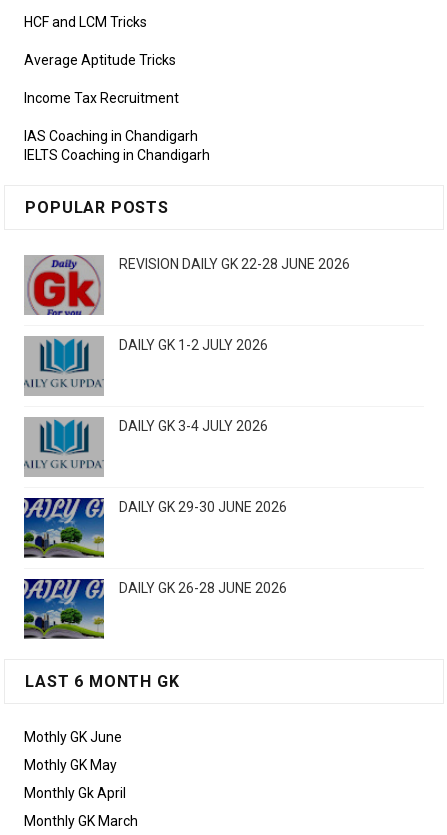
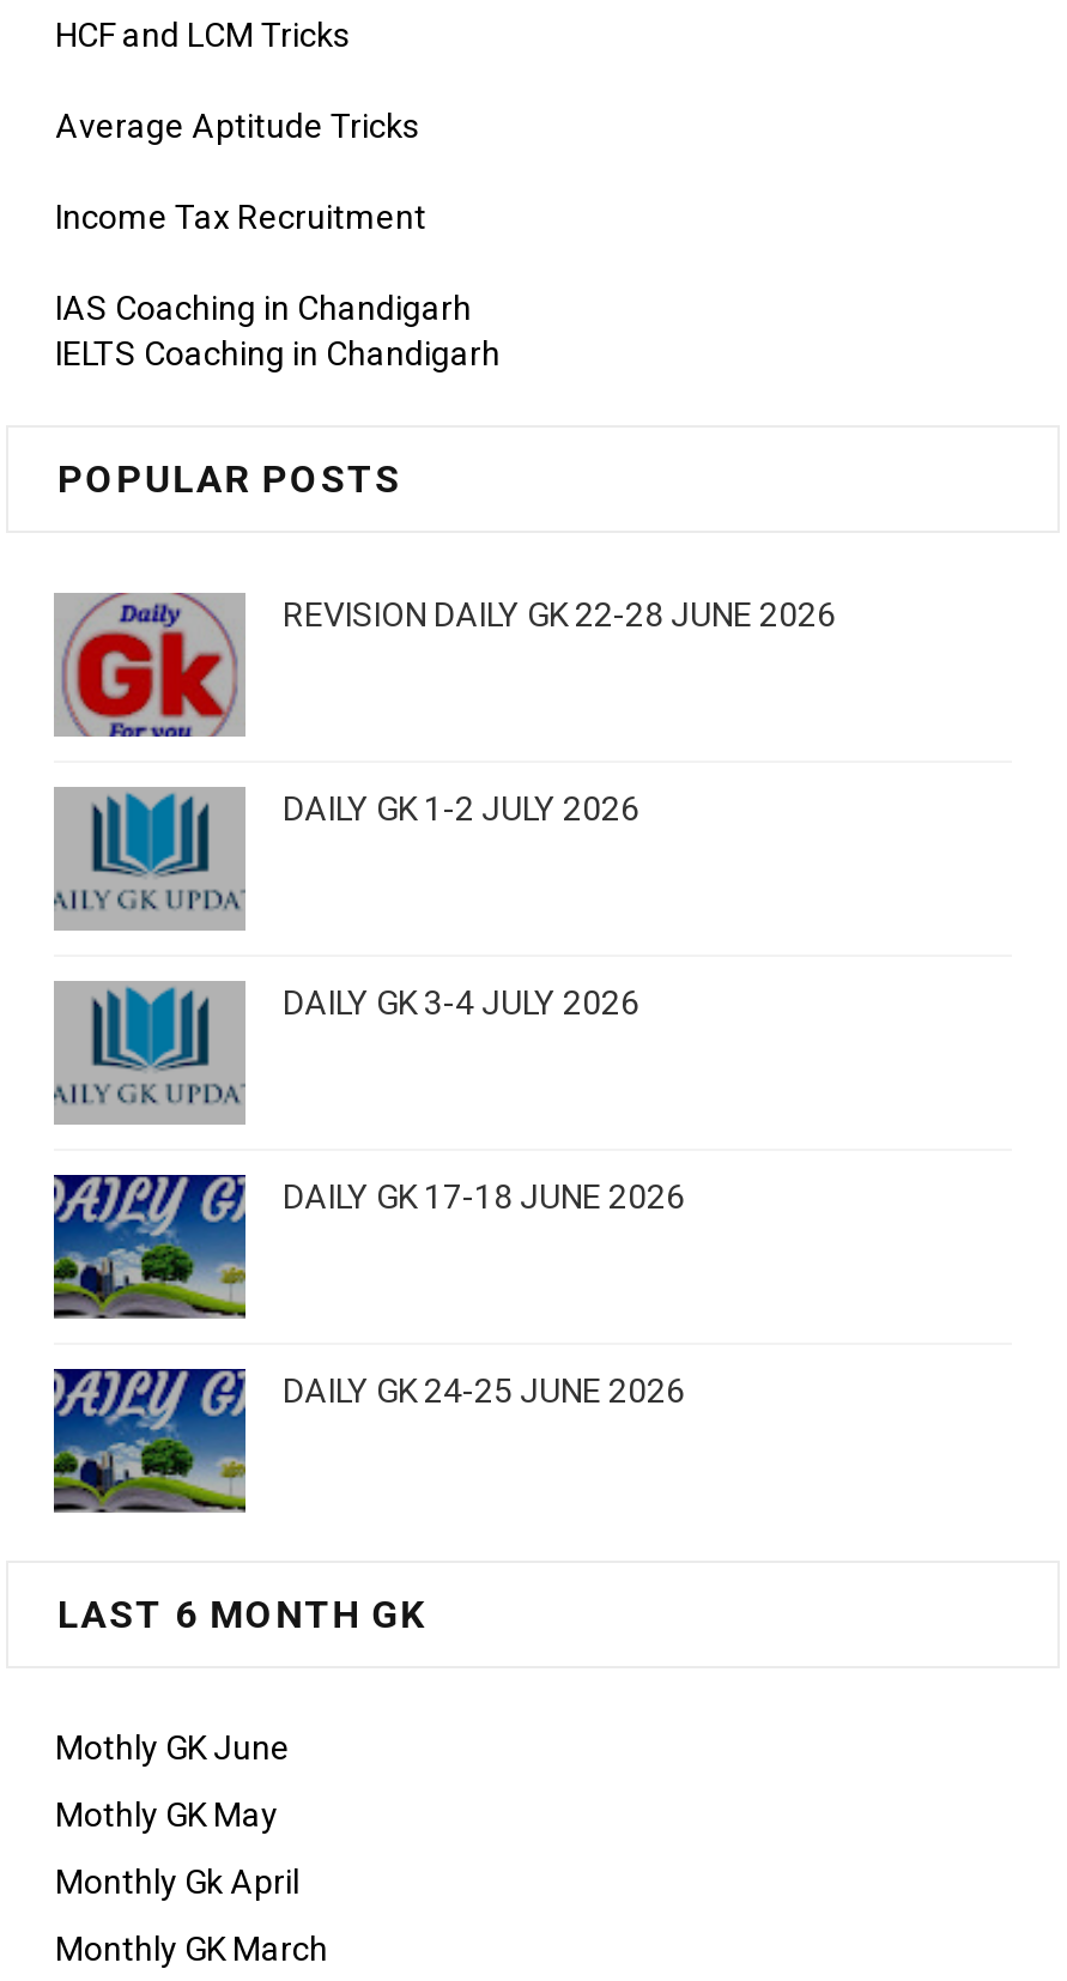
[119,499,287,515] DAILY GK 29-30 JUNE 2026 -> [283,1177,685,1216] DAILY GK 17-18 JUNE 2026
[119,580,287,596] DAILY GK 26-28 JUNE 2026 -> [283,1371,685,1410] DAILY GK 24-25 JUNE 2026

